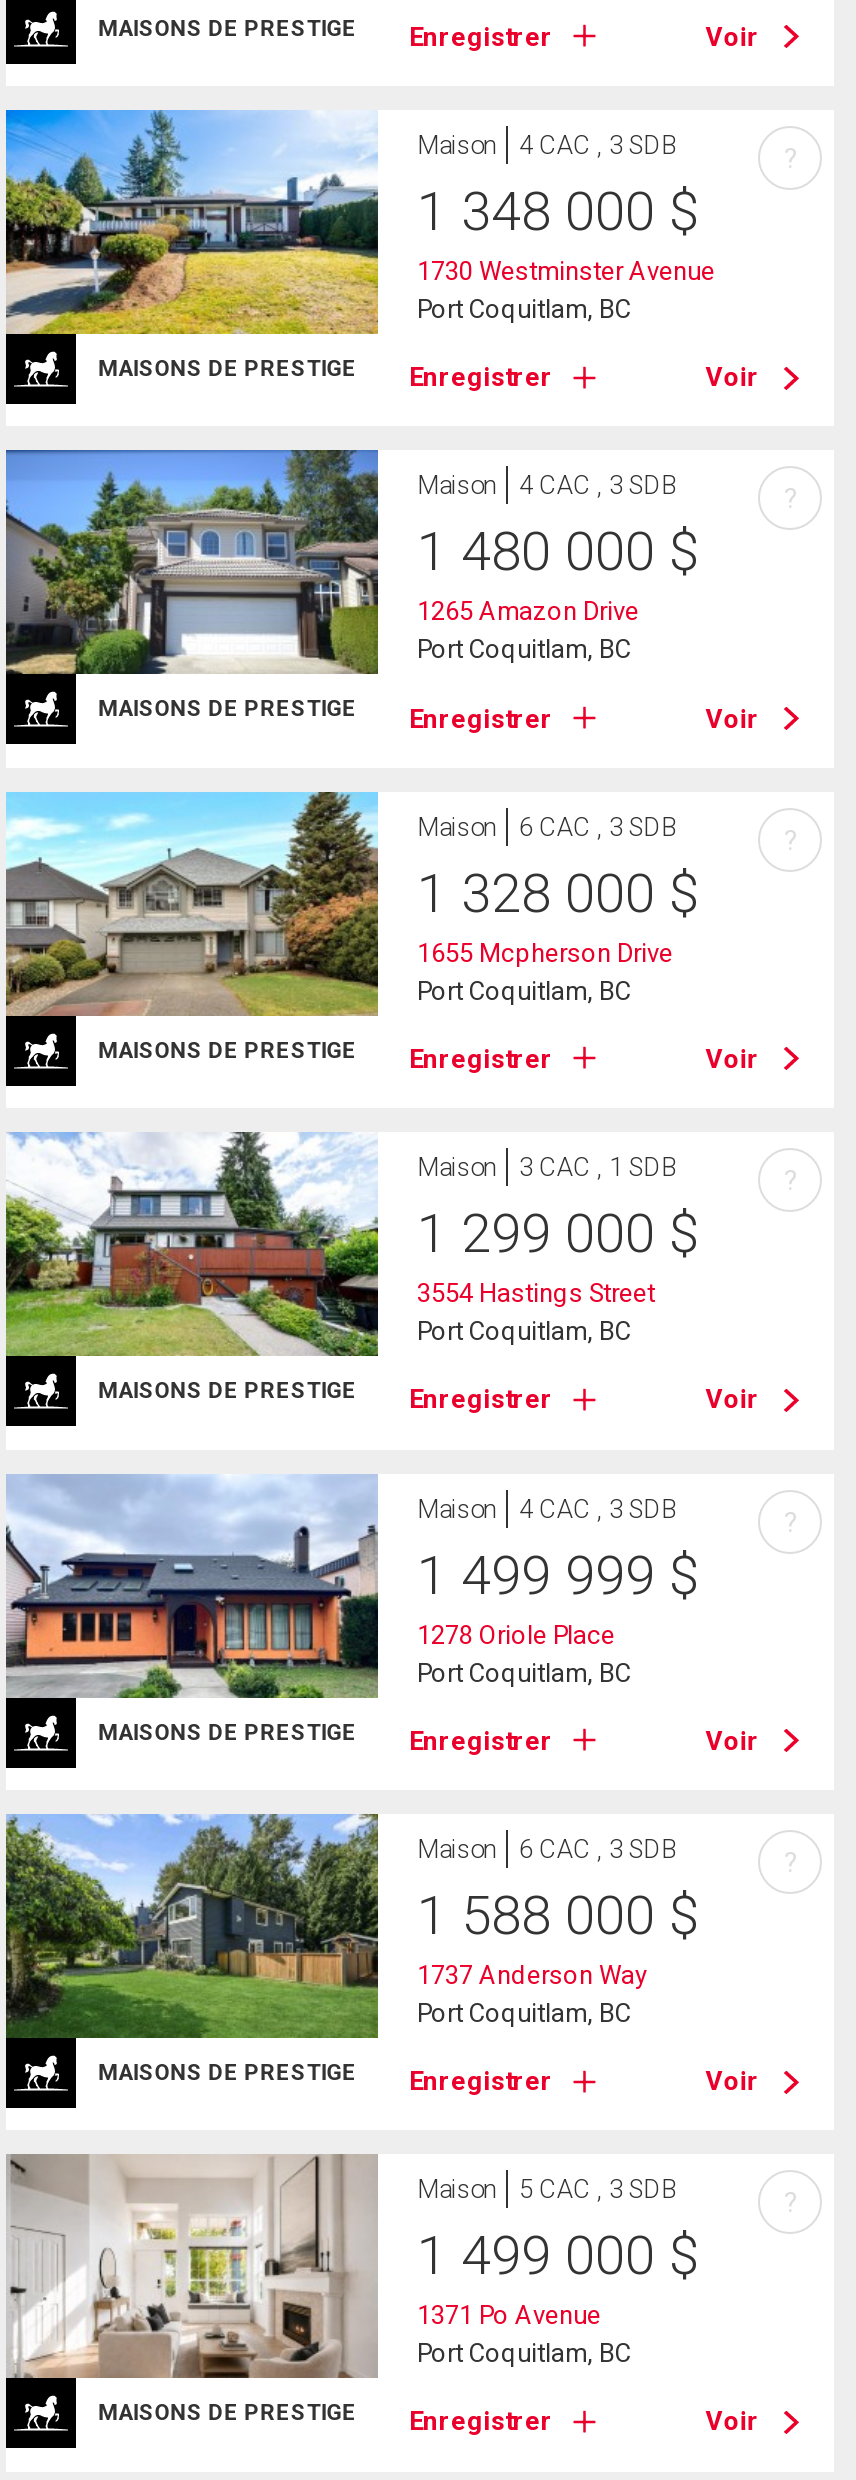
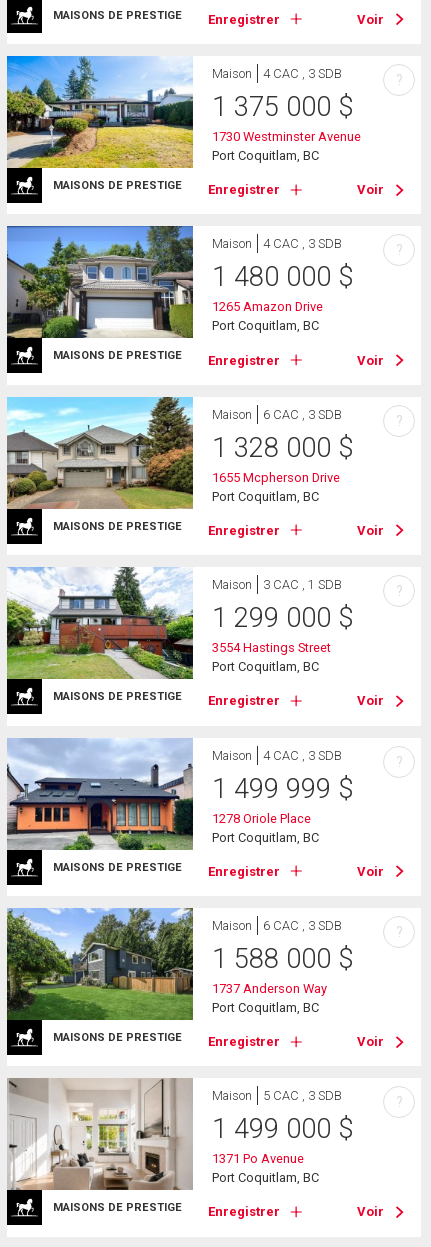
[417,180,701,244] 1 348 000 $ -> [212,91,354,123] 1 375 000 $

